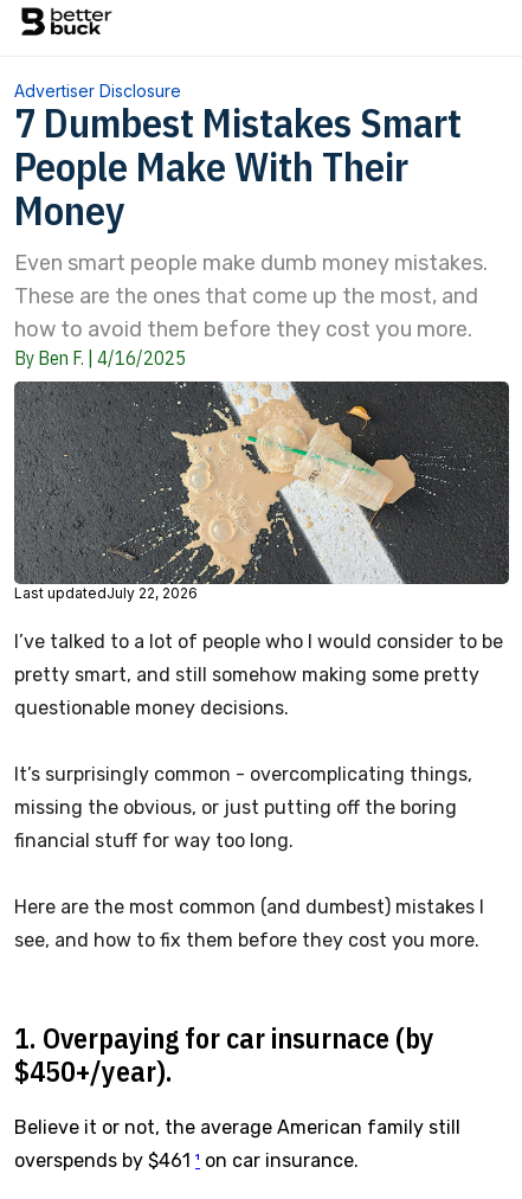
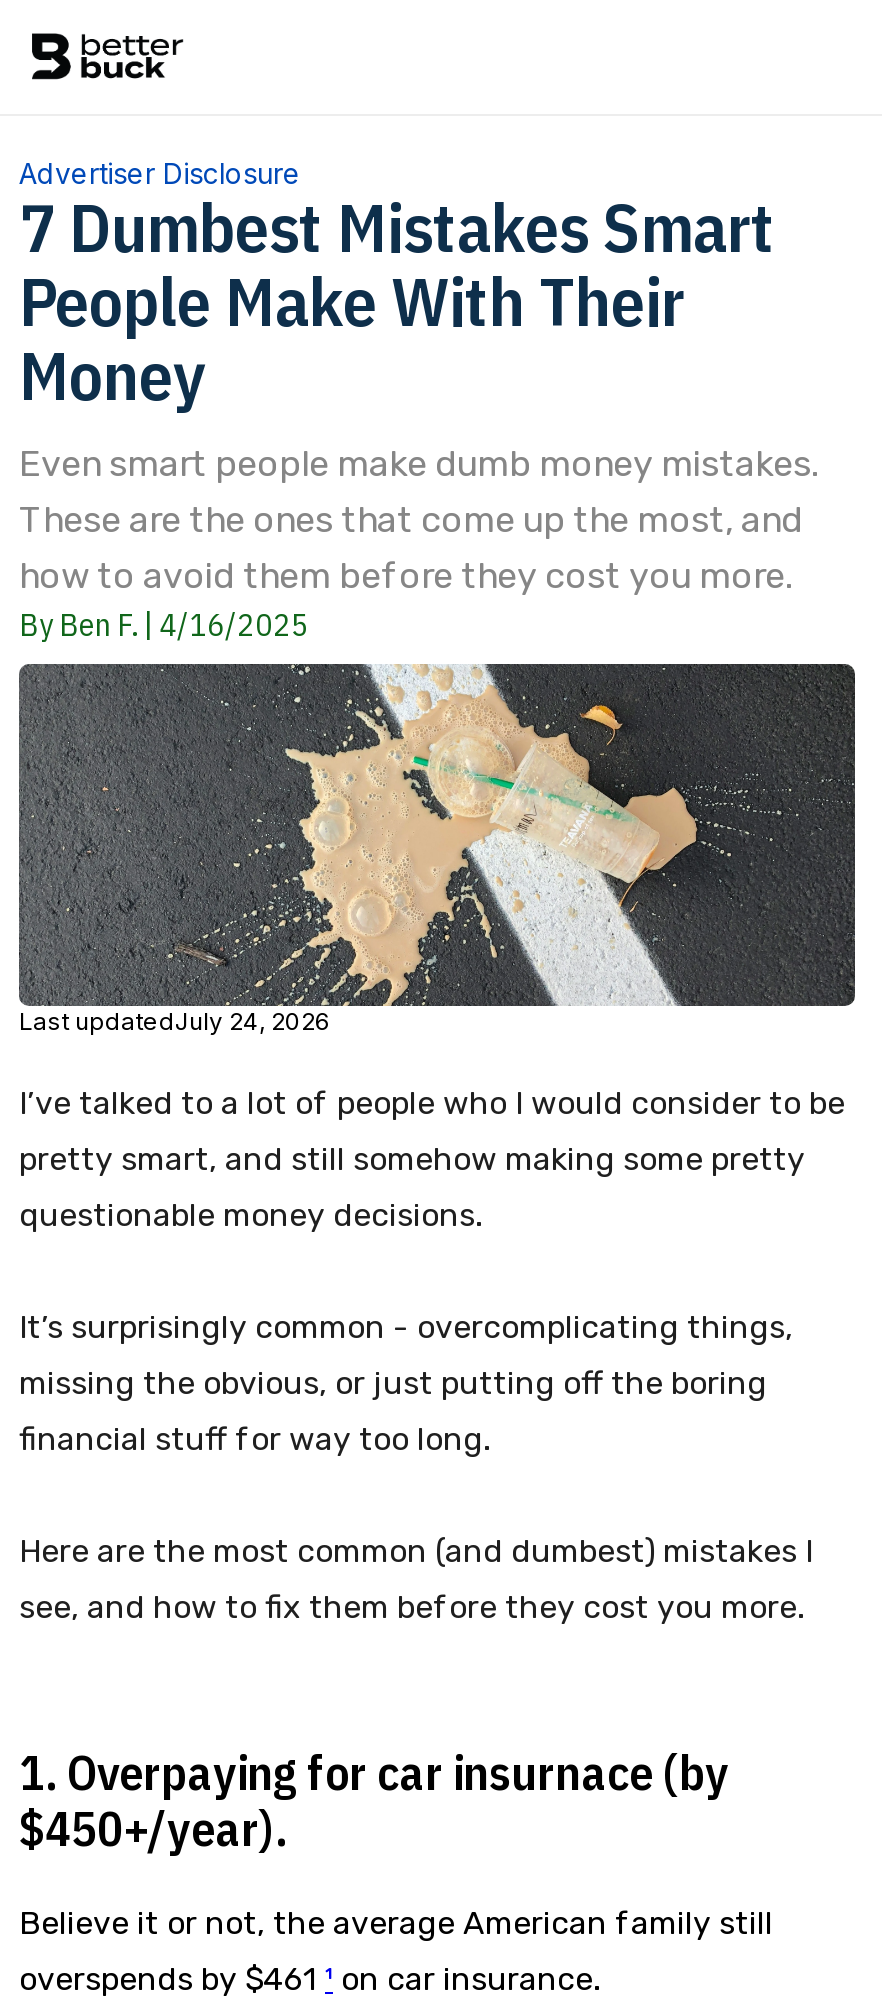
[14,584,198,602] Last updatedJuly 22, 2026 -> [19,1006,331,1036] Last updatedJuly 24, 2026

